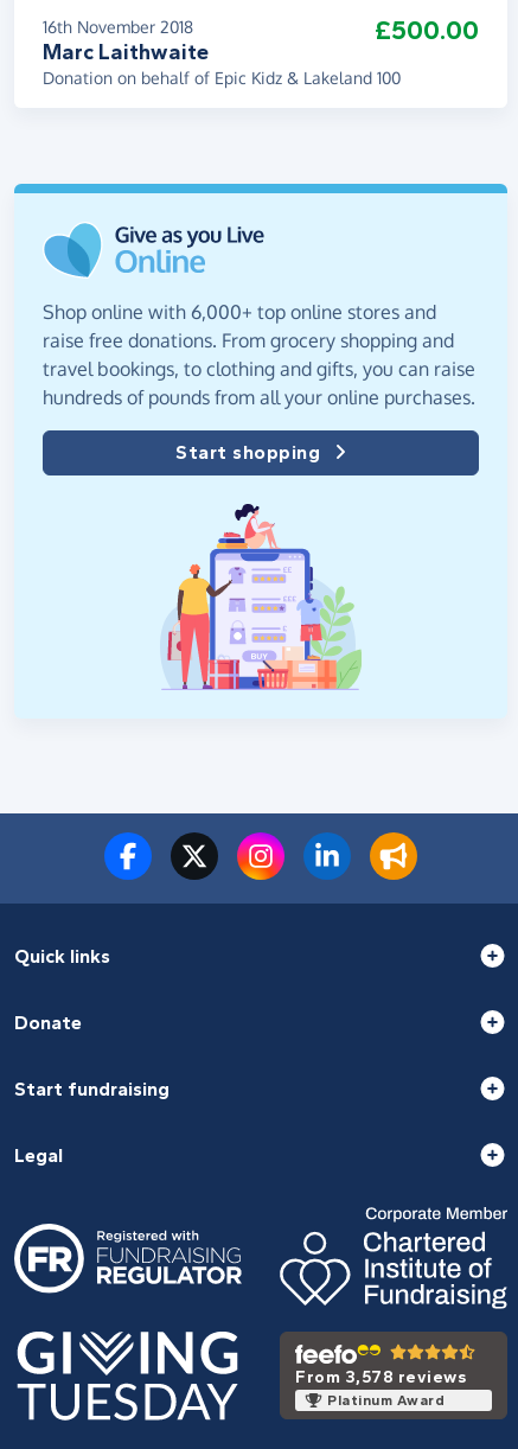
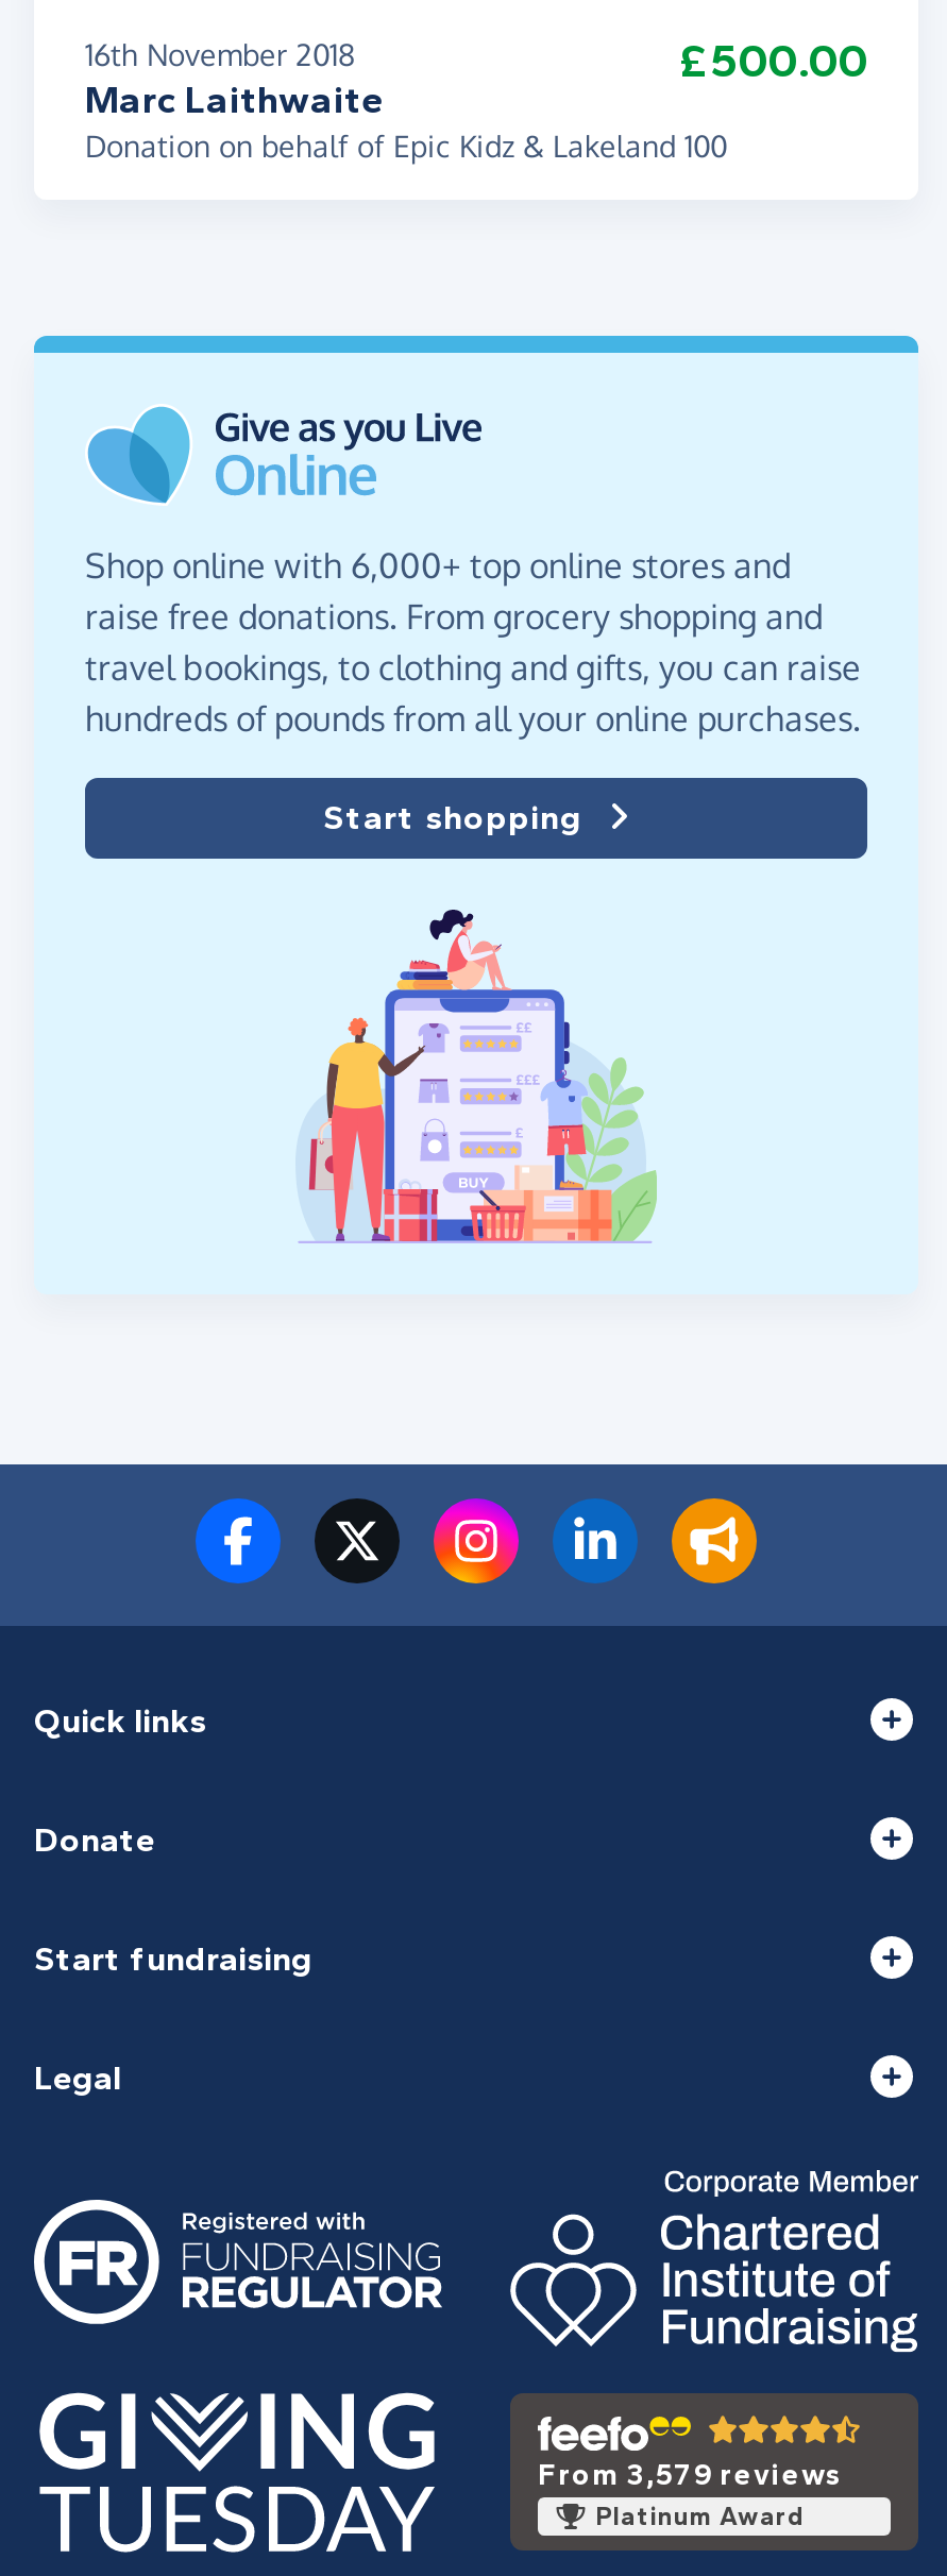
[295,1368,466,1388] From 3,578 reviews -> [538,2458,842,2494] From 3,579 reviews

